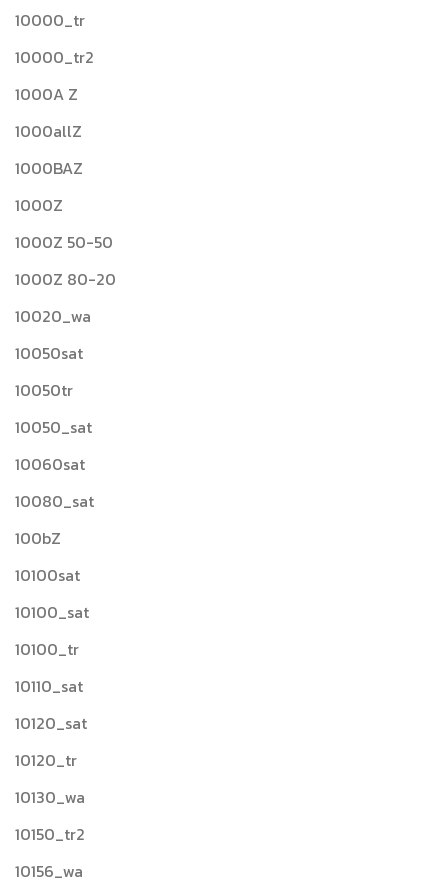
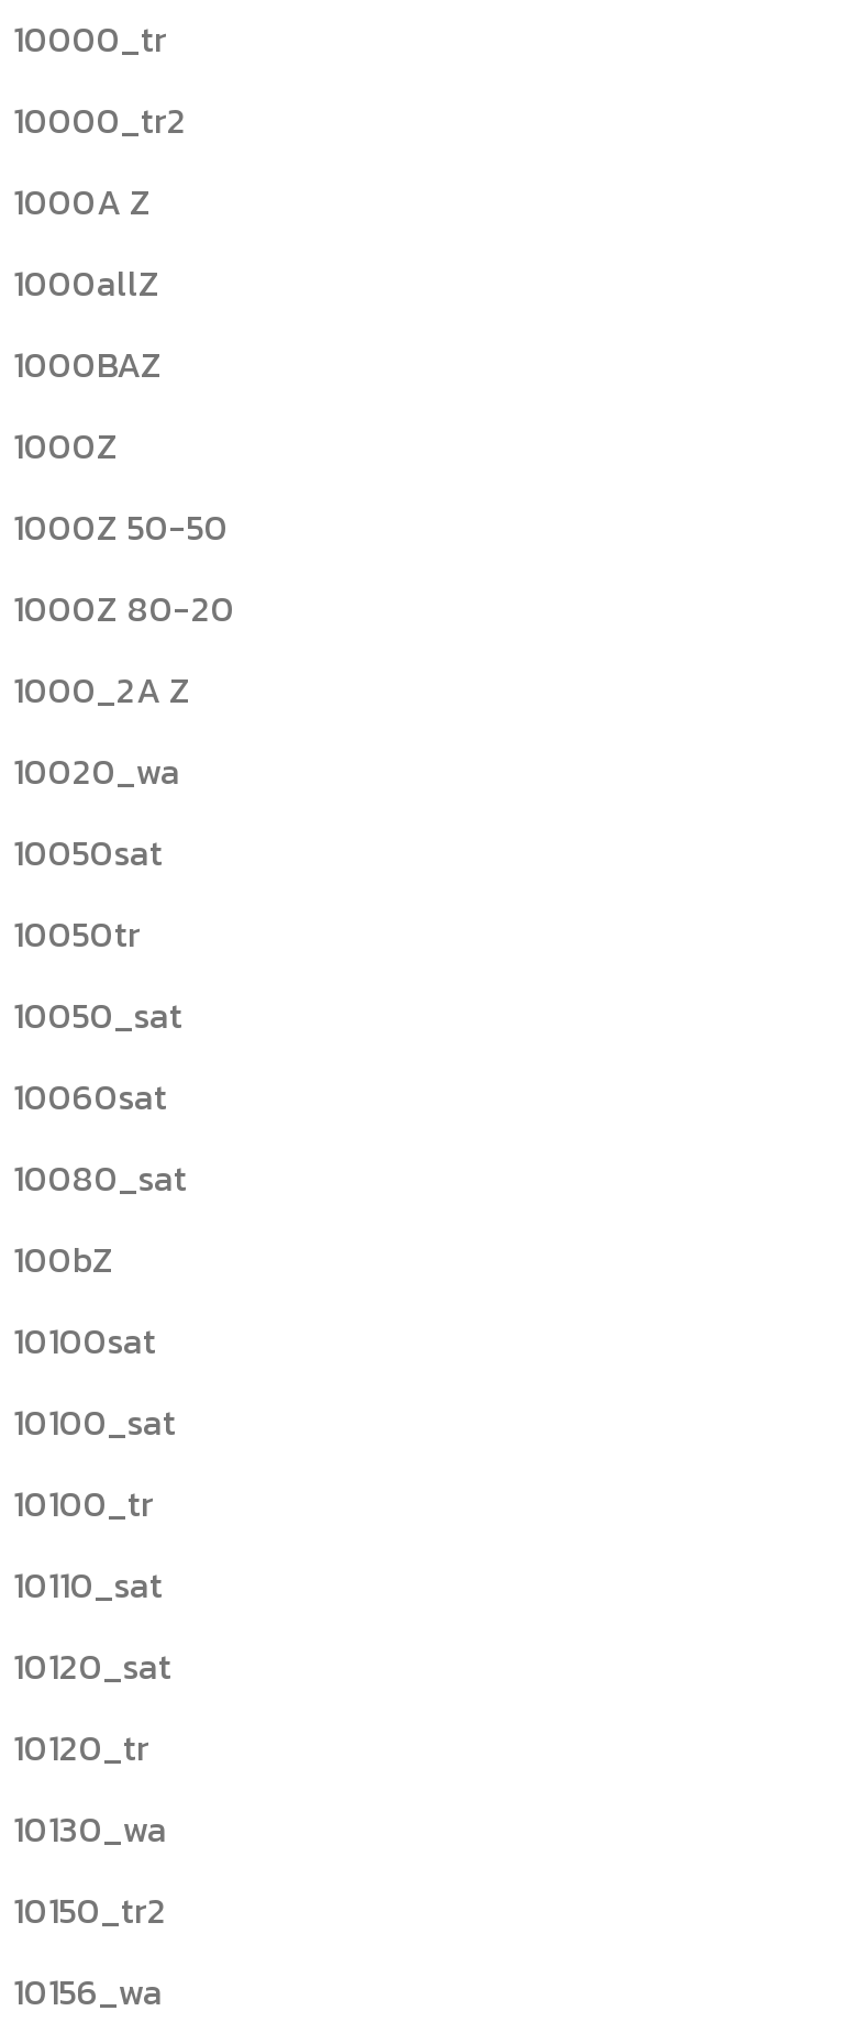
none -> [13,663,191,716] 1000_2A Z

